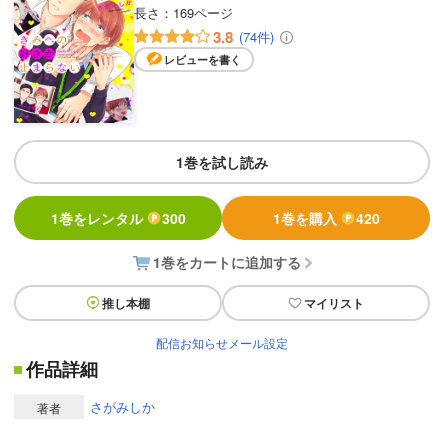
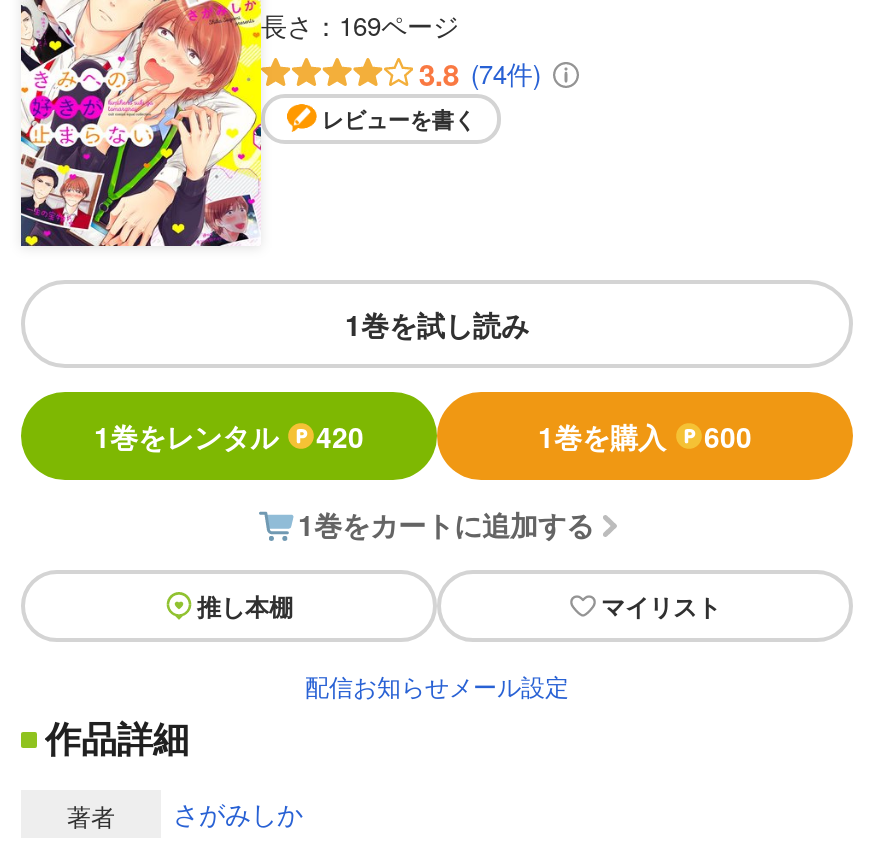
[50,208,185,228] 1巻をレンタル 300 -> [94,416,364,456] 1巻をレンタル 420
[272,208,379,228] 1巻を購入 420 -> [538,416,752,456] 1巻を購入 600

